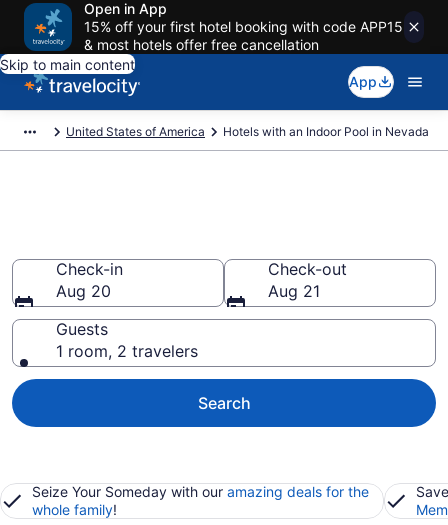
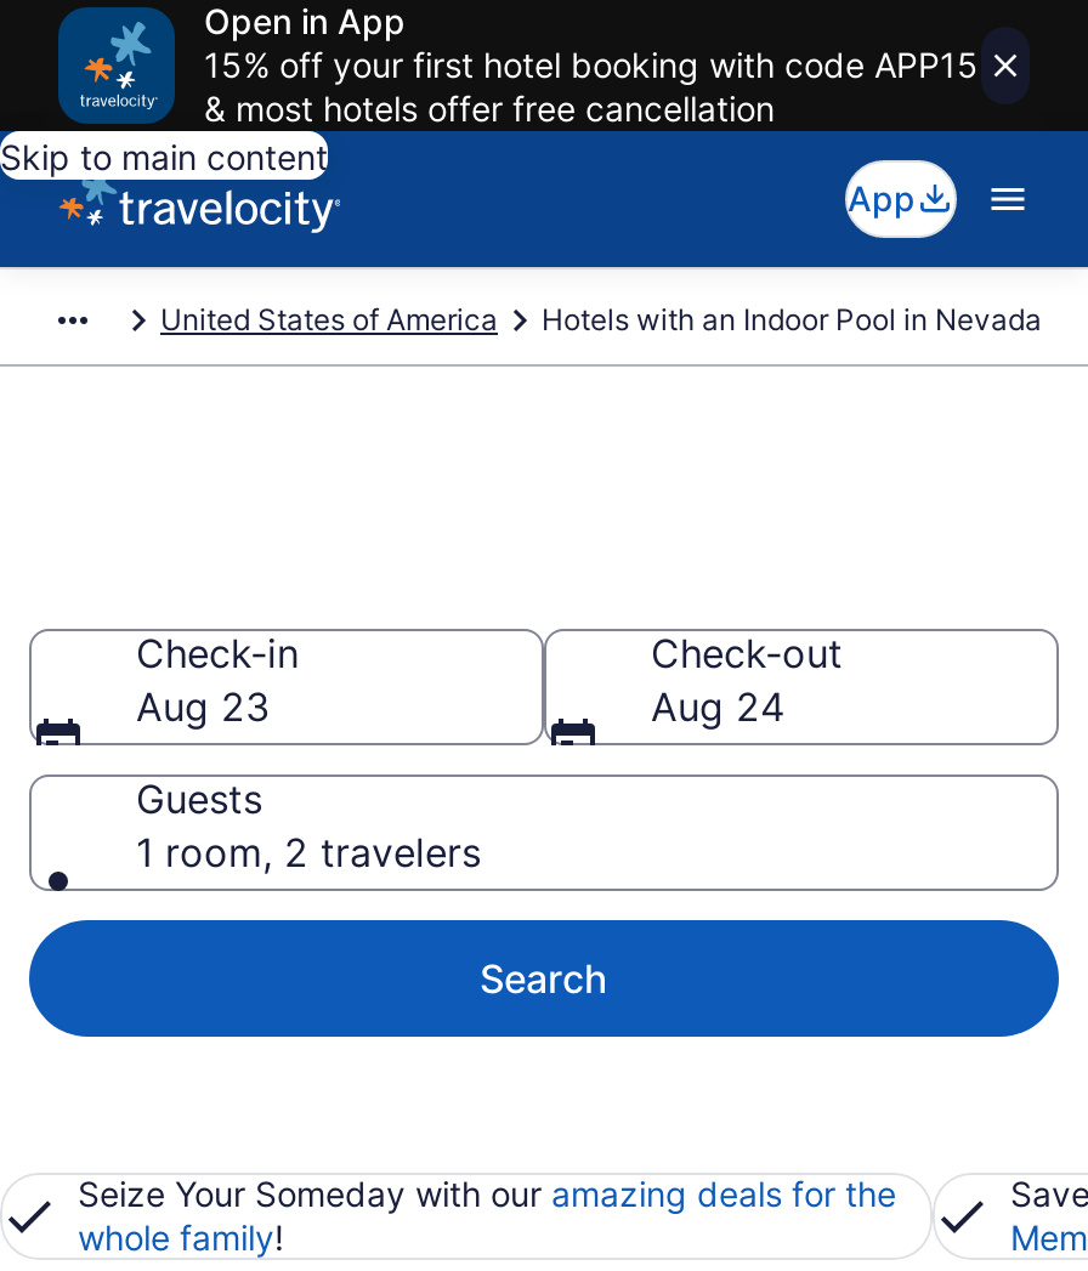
[56,281,111,301] Aug 20 -> [136,682,270,731] Aug 23
[268,281,320,301] Aug 21 -> [651,682,784,731] Aug 24

